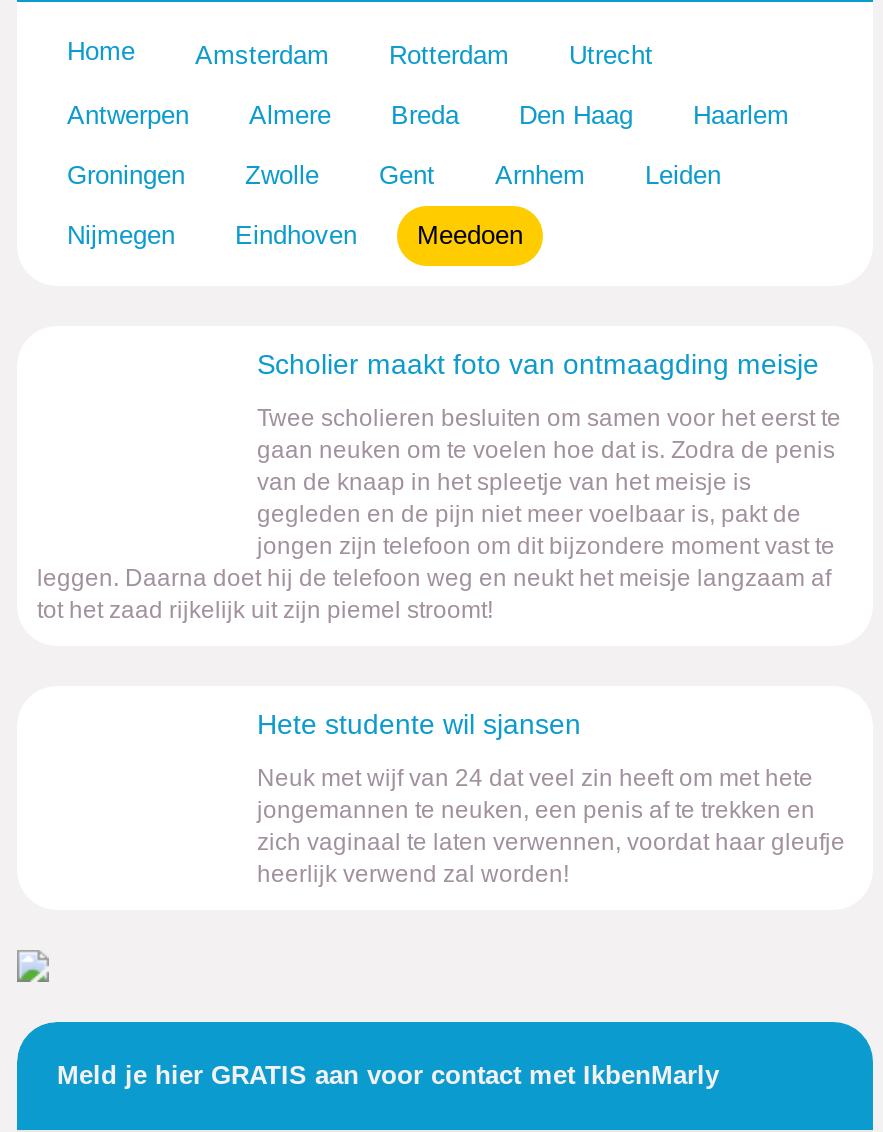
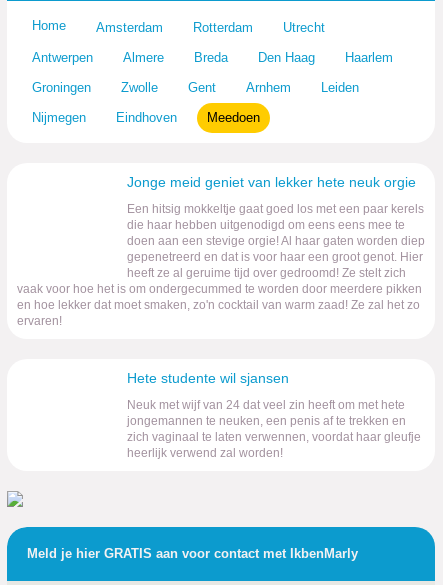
[257,348,819,380] Scholier maakt foto van ontmaagding meisje -> [127,174,416,190] Jonge meid geniet van lekker hete neuk orgie
[37,404,841,624] Twee scholieren besluiten om samen voor het eerst te | gaan neuken om te voelen hoe dat is. Zodra de penis | van de knaap in het spleetje van het meisje is | gegleden en de pijn niet meer voelbaar is, pakt de | jongen zijn telefoon om dit bijzondere moment vast te | leggen. Daarna doet hij de telefoon weg en neukt het meisje langzaam af | tot het zaad rijkelijk uit zijn piemel stroomt! -> [17,202,425,328] Een hitsig mokkeltje gaat goed los met een paar kerels | die haar hebben uitgenodigd om eens eens mee te | doen aan een stevige orgie! Al haar gaten worden diep | gepenetreerd en dat is voor haar een groot genot. Hier | heeft ze al geruime tijd over gedroomd! Ze stelt zich | vaak voor hoe het is om ondergecummed te worden door meerdere pikken | en hoe lekker dat moet smaken, zo'n cocktail van warm zaad! Ze zal het zo | ervaren!

